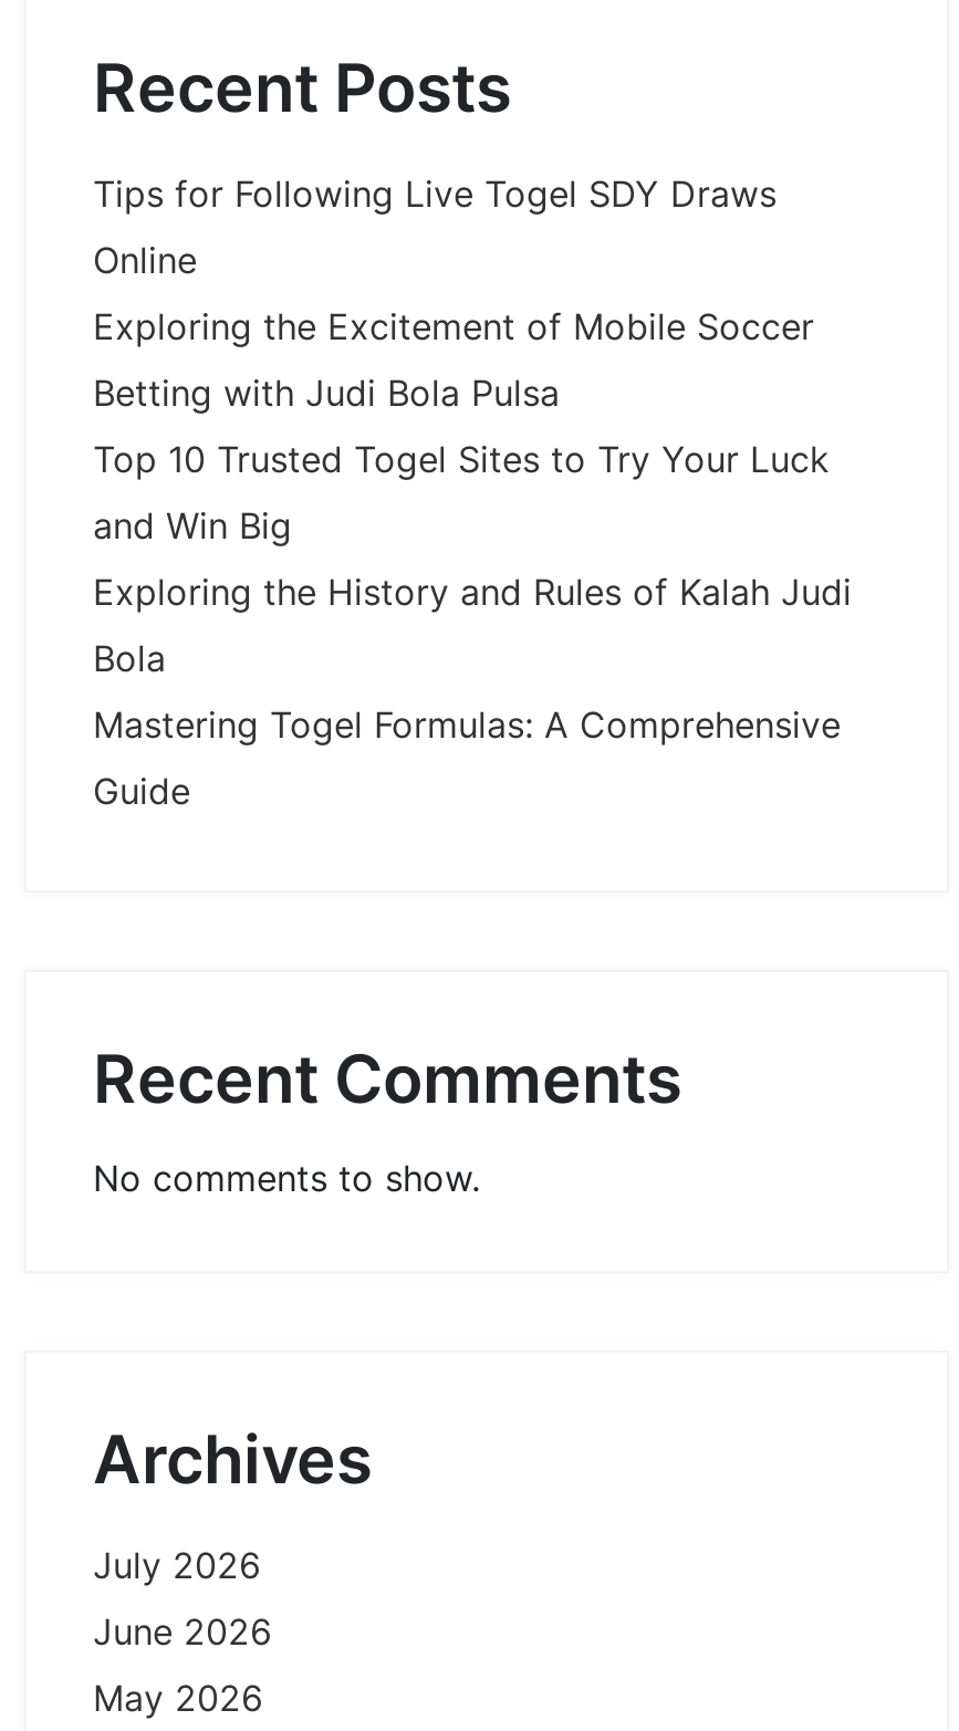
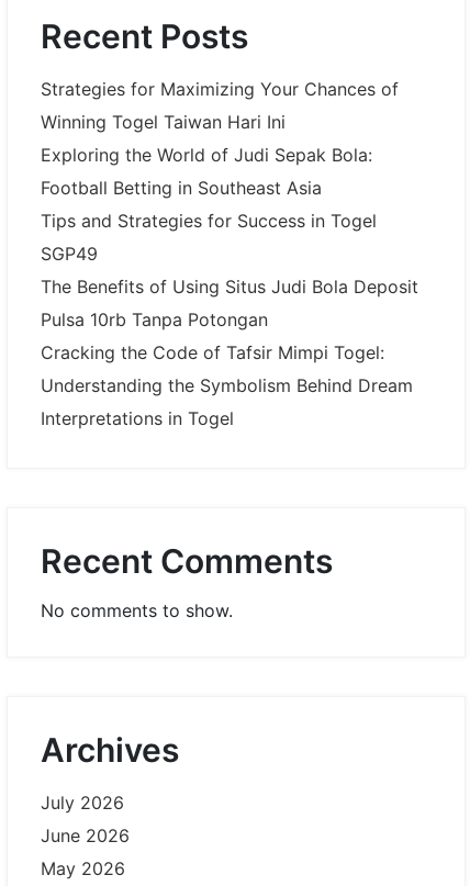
[93,171,852,813] Tips for Following Live Togel SDY Draws | Online | Exploring the Excitement of Mobile Soccer | Betting with Judi Bola Pulsa | Top 10 Trusted Togel Sites to Try Your Luck | and Win Big | Exploring the History and Rules of Kalah Judi | Bola | Mastering Togel Formulas: A Comprehensive | Guide -> [41,78,418,429] Strategies for Maximizing Your Chances of | Winning Togel Taiwan Hari Ini | Exploring the World of Judi Sepak Bola: | Football Betting in Southeast Asia | Tips and Strategies for Success in Togel | SGP49 | The Benefits of Using Situs Judi Bola Deposit | Pulsa 10rb Tanpa Potongan | Cracking the Code of Tafsir Mimpi Togel: | Understanding the Symbolism Behind Dream | Interpretations in Togel

